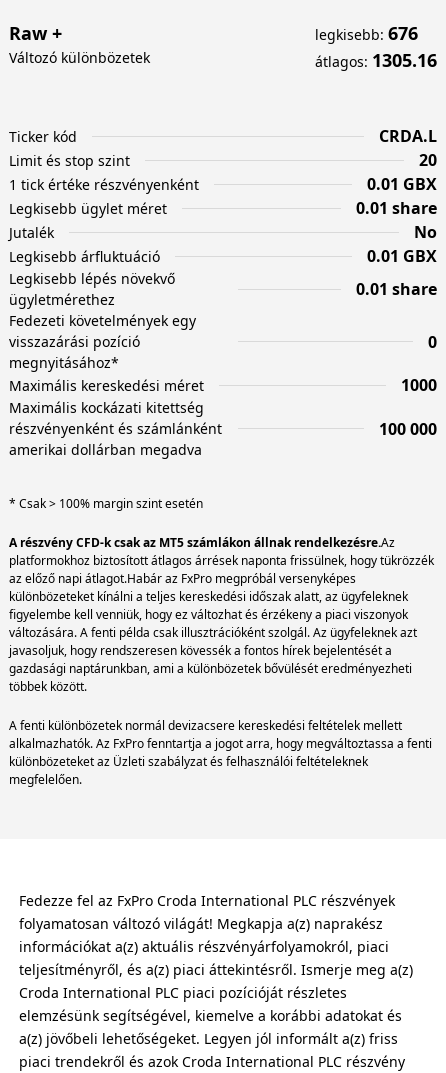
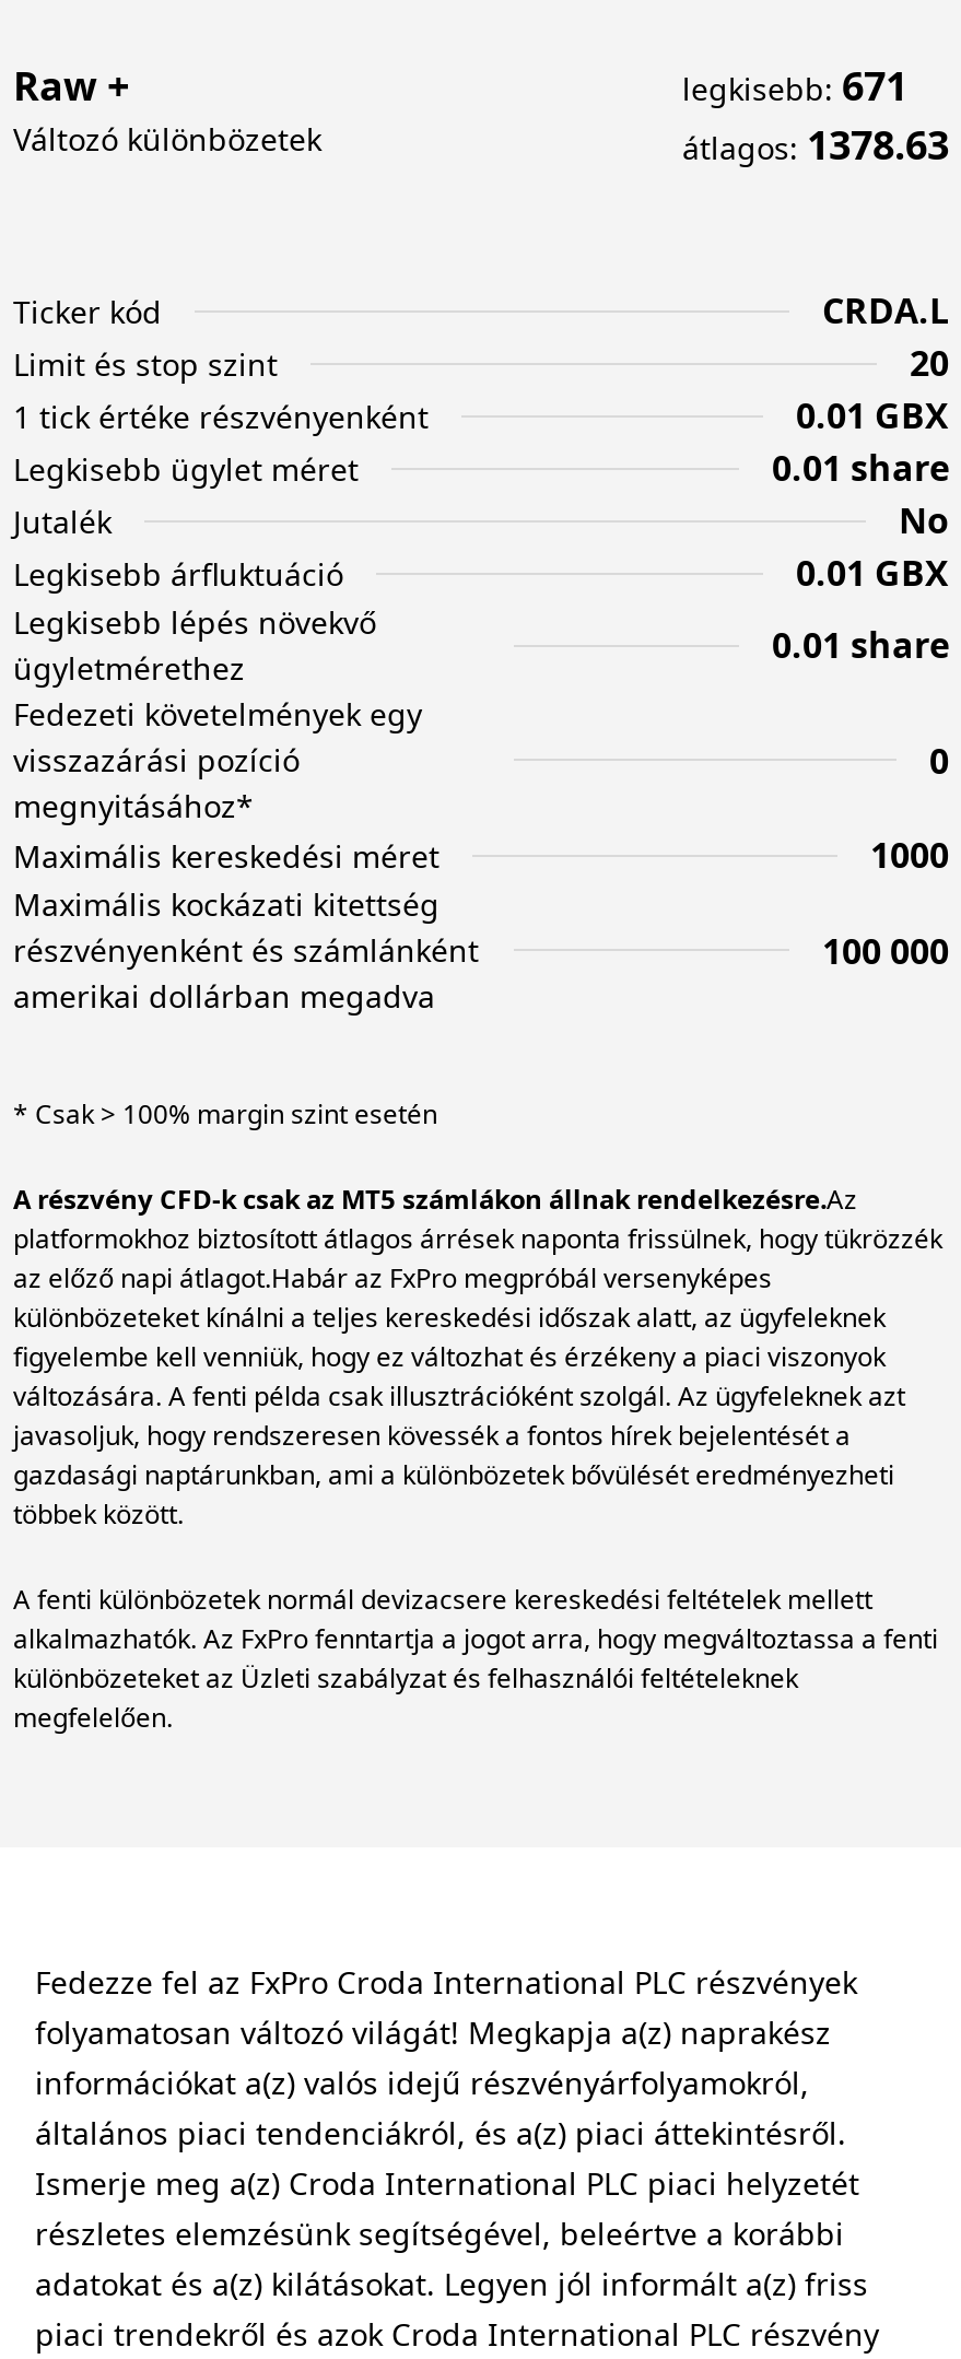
[315,21,418,45] legkisebb: 676 -> [682,59,907,112] legkisebb: 671
[315,48,437,72] átlagos: 1305.16 -> [682,118,949,171] átlagos: 1378.63
[19,937,413,1048] információkat a(z) aktuális részvényárfolyamokról, piaci | teljesítményről, és a(z) piaci áttekintésről. Ismerje meg a(z) | Croda International PLC piaci pozícióját részletes | elemzésünk segítségével, kiemelve a korábbi adatokat és | a(z) jövőbeli lehetőségeket. Legyen jól informált a(z) friss -> [35,2062,868,2304] információkat a(z) valós idejű részvényárfolyamokról, | általános piaci tendenciákról, és a(z) piaci áttekintésről. | Ismerje meg a(z) Croda International PLC piaci helyzetét | részletes elemzésünk segítségével, beleértve a korábbi | adatokat és a(z) kilátásokat. Legyen jól informált a(z) friss

